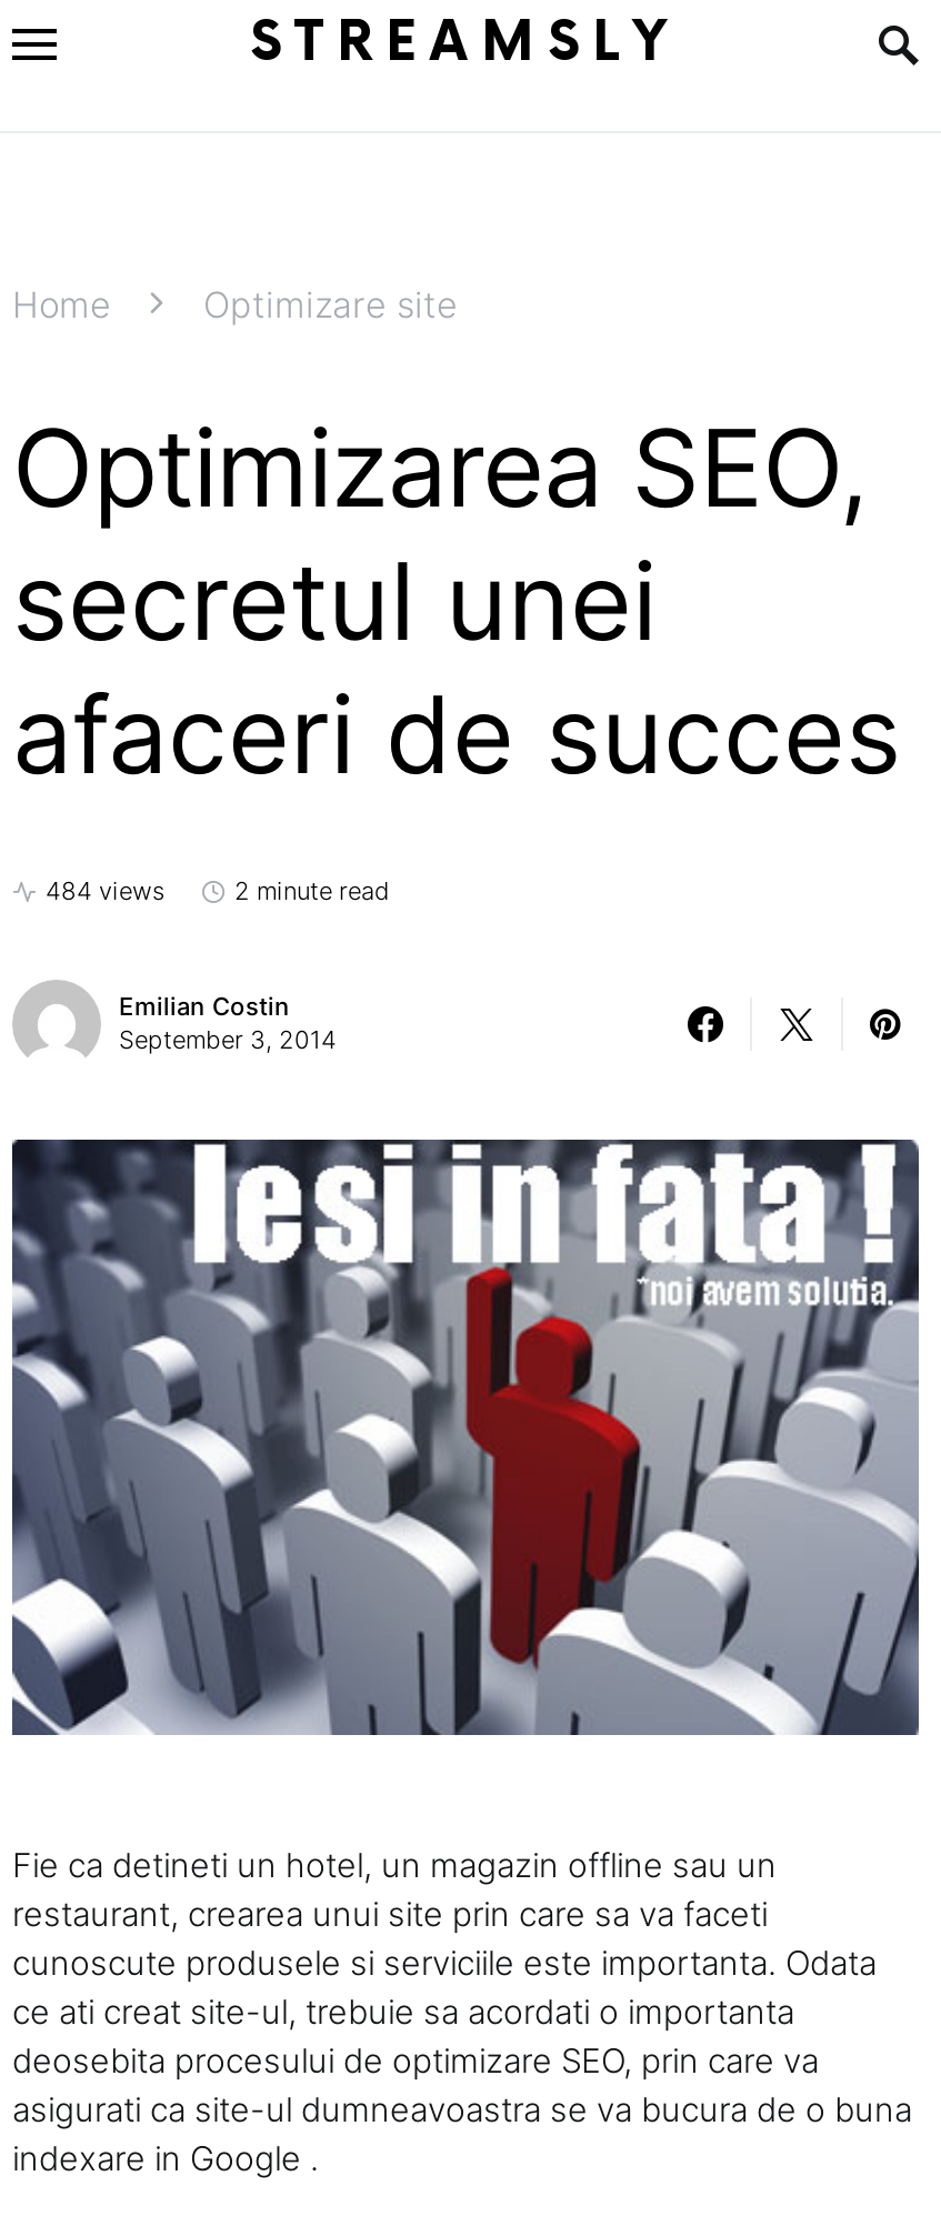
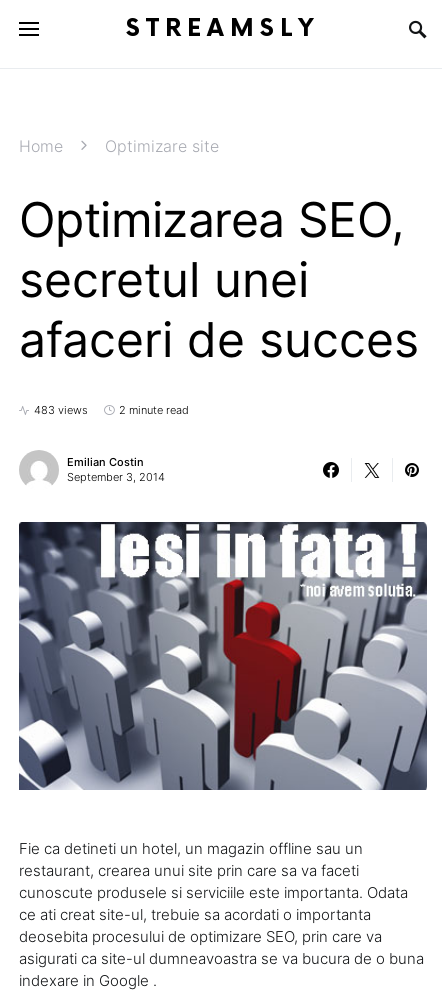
[46,875,166,906] 484 views -> [34,403,88,417] 483 views

